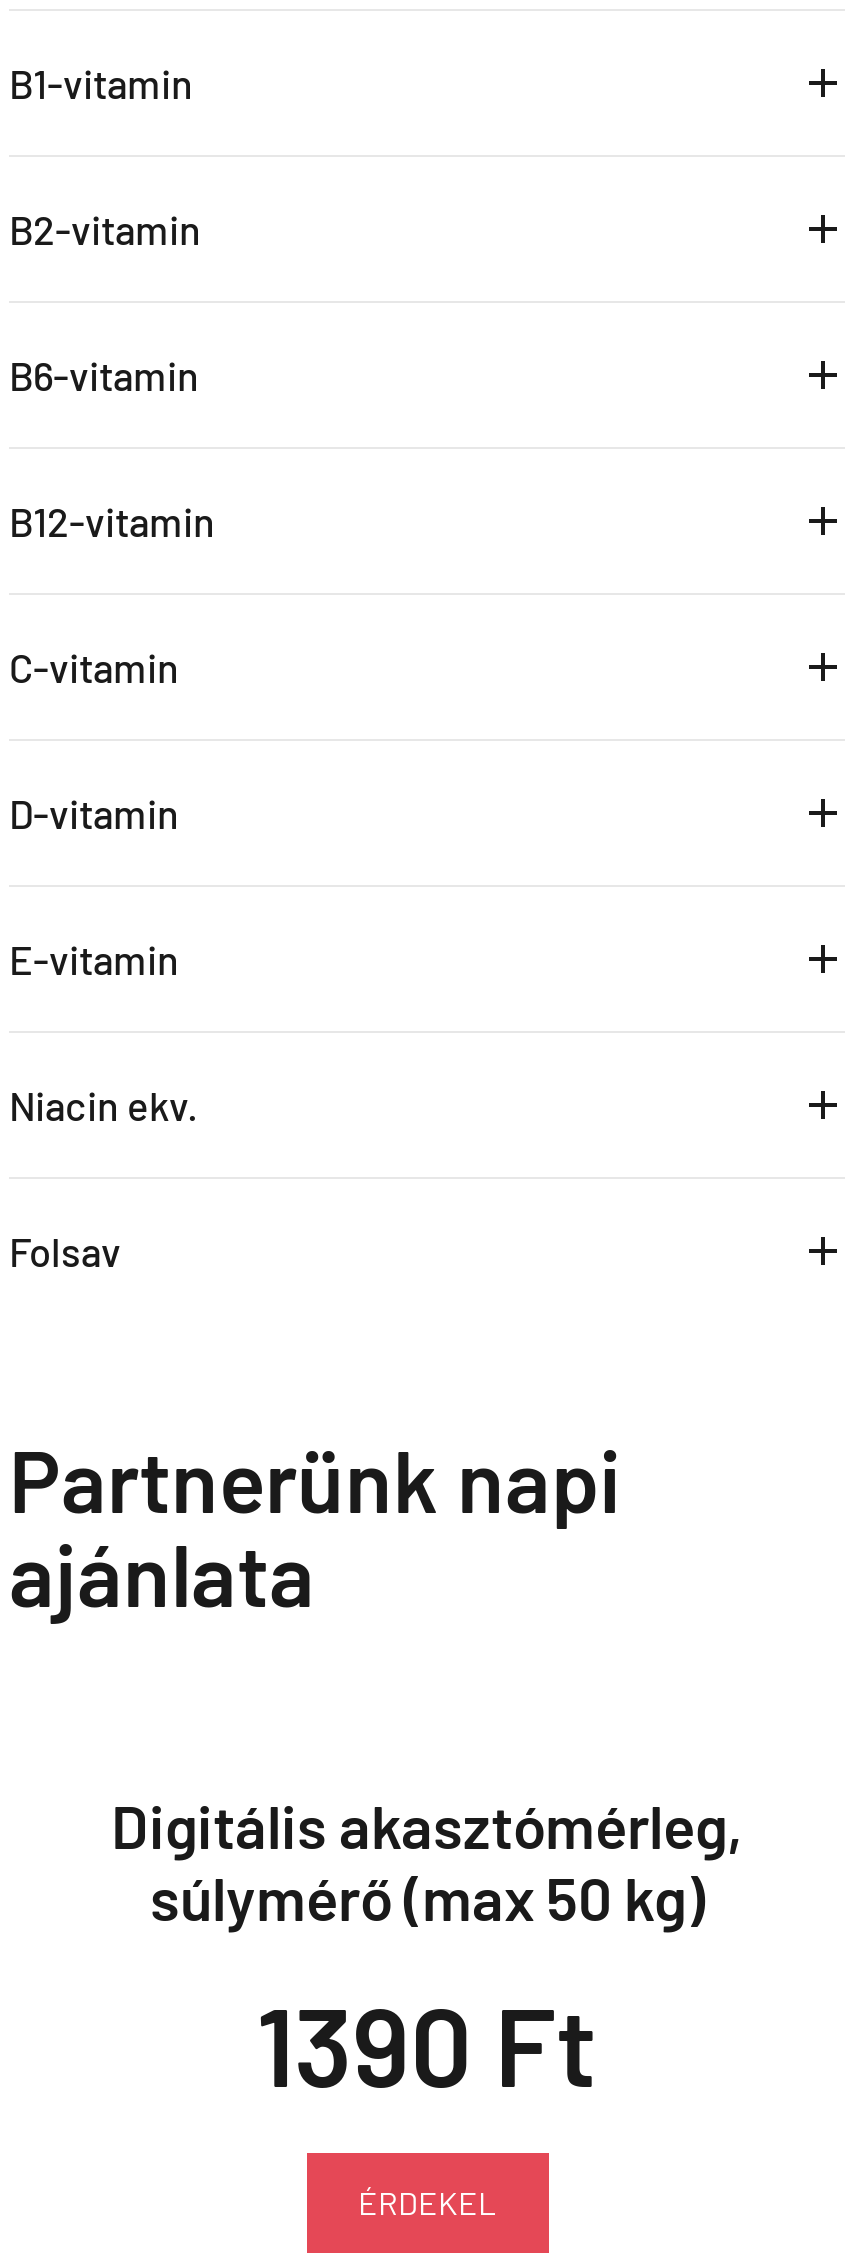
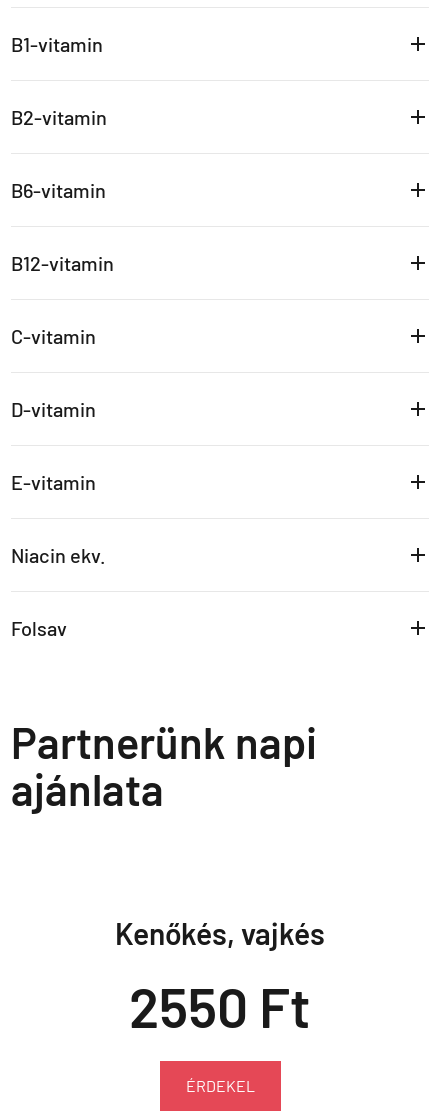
[111,1789,743,2109] Digitális akasztómérleg, | súlymérő (max 50 kg) | 1390 Ft -> [115,915,325,1039] Kenőkés, vajkés | 2550 Ft

